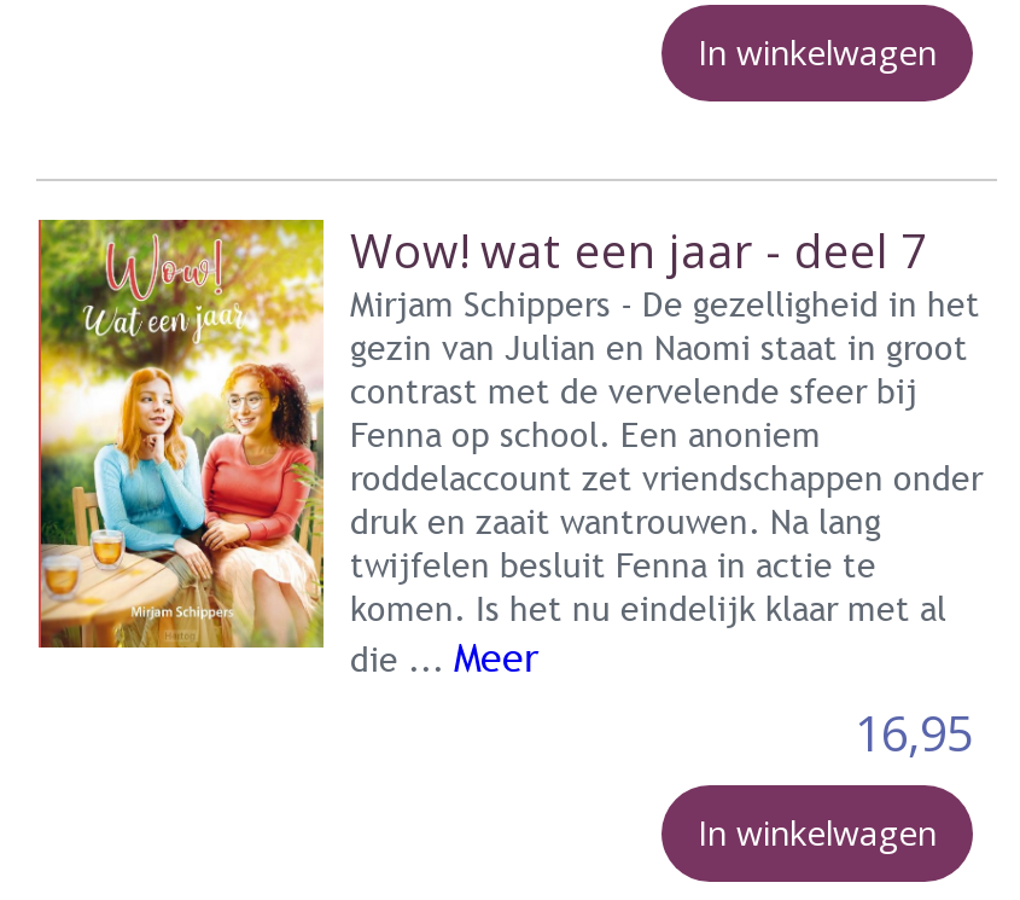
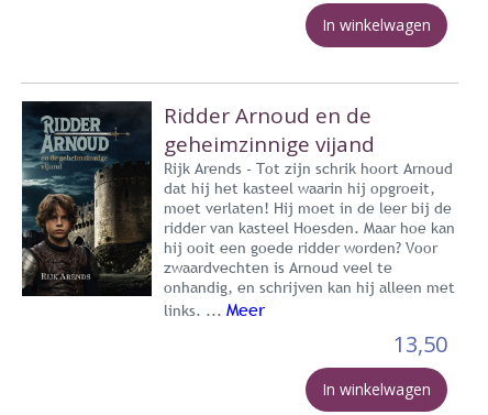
[36,217,983,765] [image] | Wow! wat een jaar - deel 7 | Mirjam Schippers - De gezelligheid in het | gezin van Julian en Naomi staat in groot | contrast met de vervelende sfeer bij | Fenna op school. Een anoniem | roddelaccount zet vriendschappen onder | druk en zaait wantrouwen. Na lang | twijfelen besluit Fenna in actie te | komen. Is het nu eindelijk klaar met al | die ... Meer | 16,95 -> [21,100,455,358] [image] | Ridder Arnoud en de | geheimzinnige vijand | Rijk Arends - Tot zijn schrik hoort Arnoud | dat hij het kasteel waarin hij opgroeit, | moet verlaten! Hij moet in de leer bij de | ridder van kasteel Hoesden. Maar hoe kan | hij ooit een goede ridder worden? Voor | zwaardvechten is Arnoud veel te | onhandig, en schrijven kan hij alleen met | links. ... Meer | 13,50

